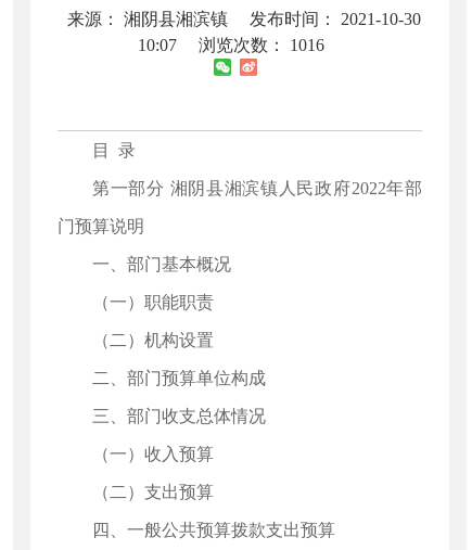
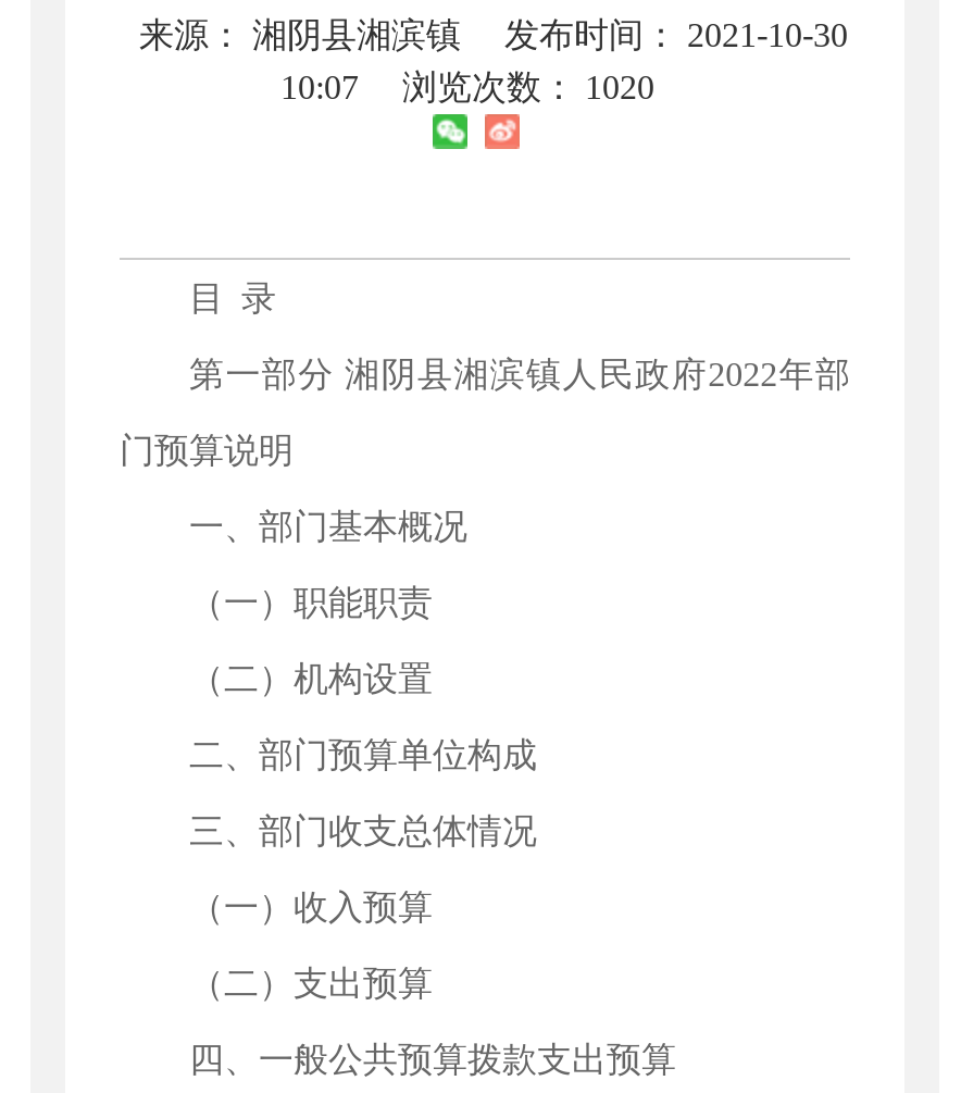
[138,36,324,54] 10:07 浏览次数：1016 -> [280,69,654,105] 10:07 浏览次数：1020

